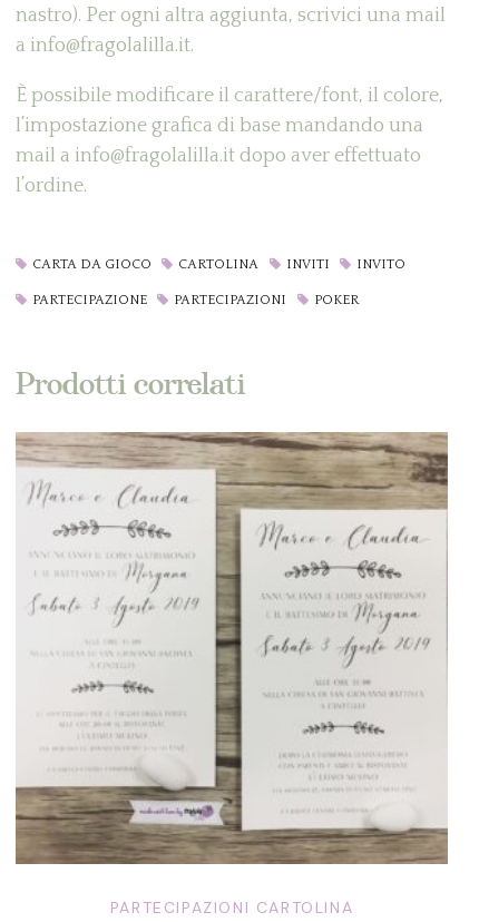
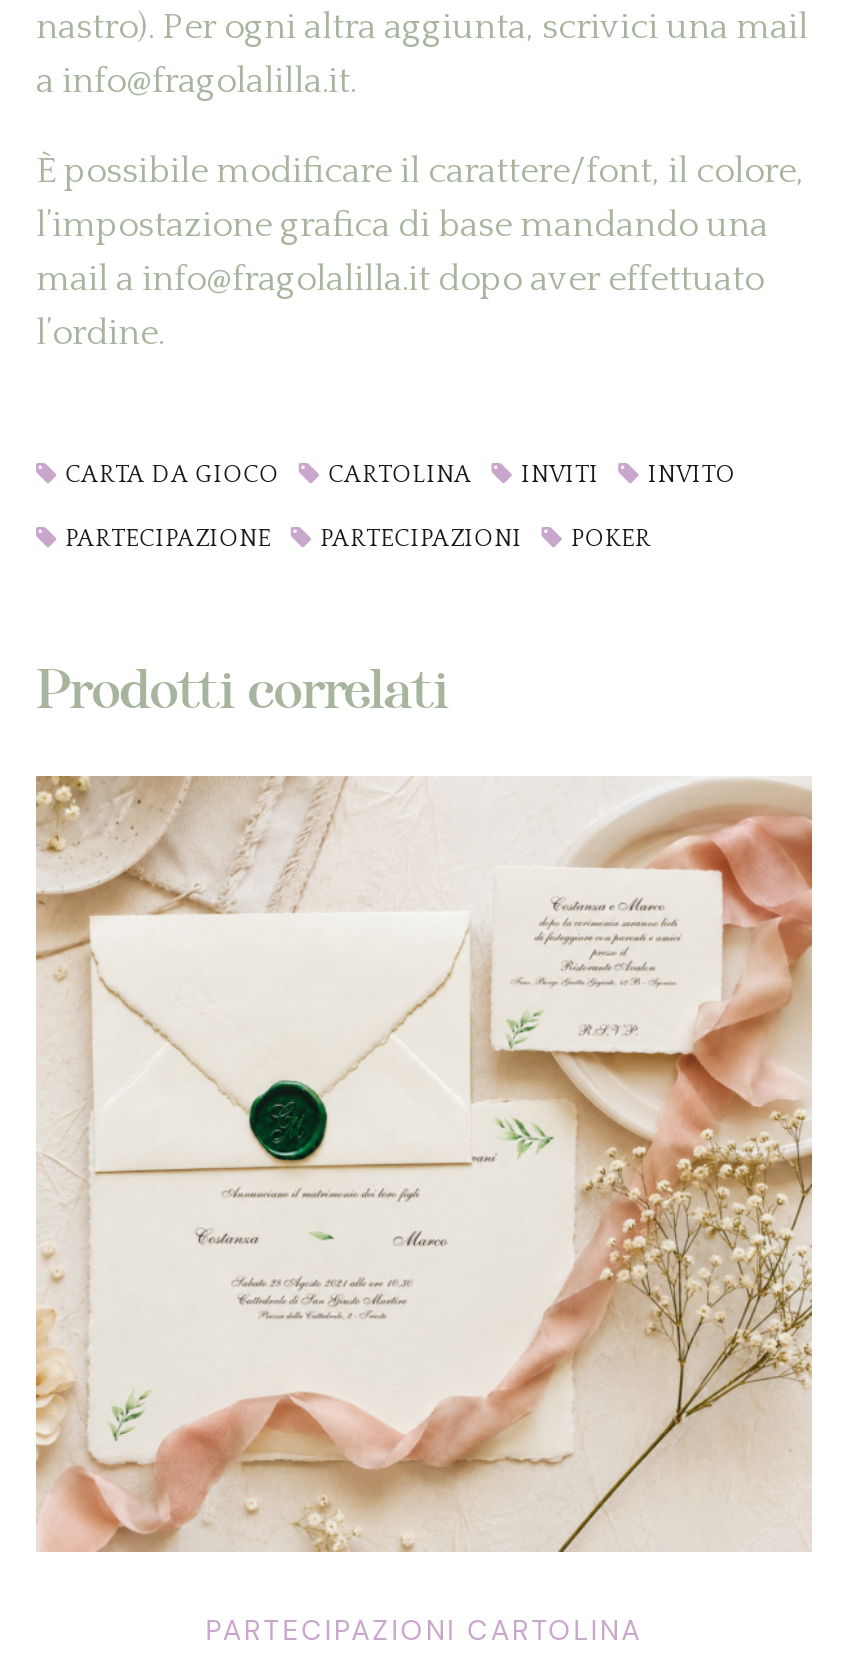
[14,431,449,865] [image] -> [34,776,814,1554] [image]

